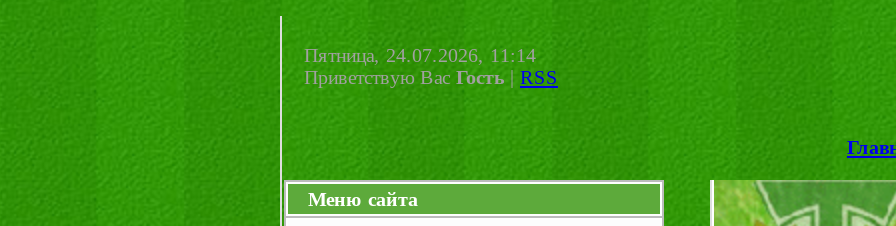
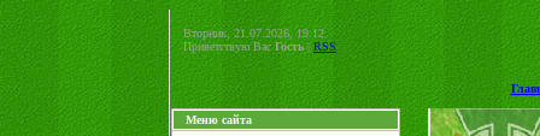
[304,44,536,66] Пятница, 24.07.2026, 11:14 -> [183,26,324,40] Вторник, 21.07.2026, 19:12

